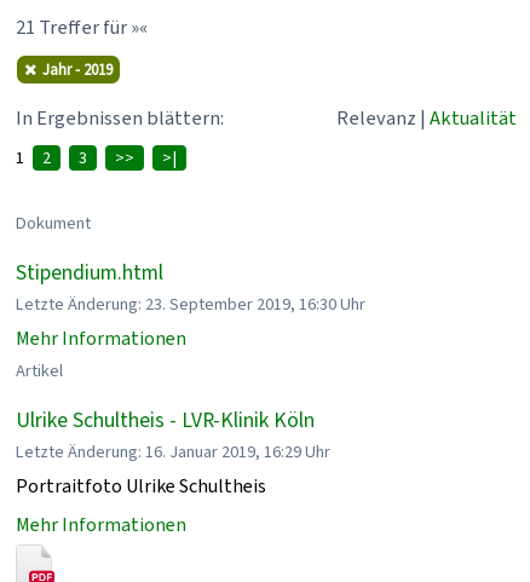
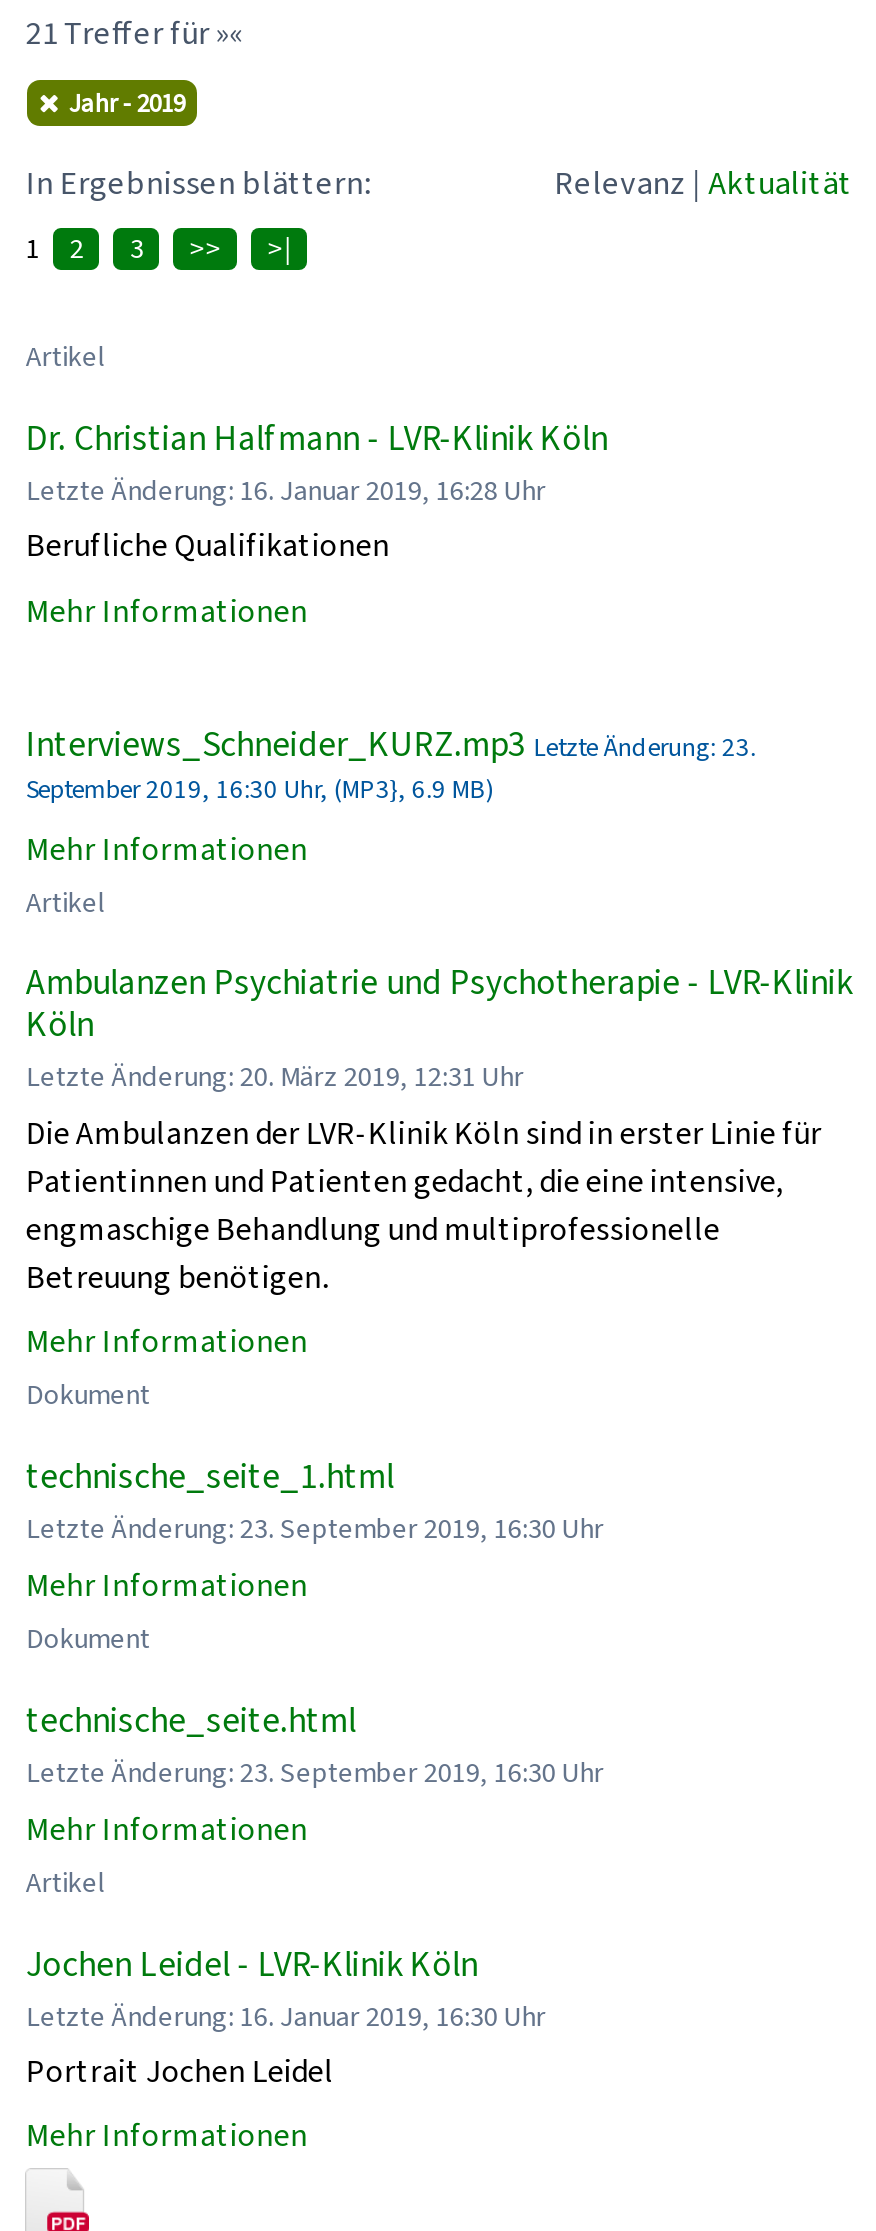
none -> [26,339,852,1362] Artikel | Dr. Christian Halfmann - LVR-Klinik Köln | Letzte Änderung: 16. Januar 2019, 16:28 Uhr | Berufliche Qualifikationen | Mehr Informationen | Interviews_Schneider_KURZ.mp3 Letzte Änderung: 23. | September 2019, 16:30 Uhr, (MP3}, 6.9 MB) | Mehr Informationen | Artikel | Ambulanzen Psychiatrie und Psychotherapie - LVR-Klinik | Köln | Letzte Änderung: 20. März 2019, 12:31 Uhr | Die Ambulanzen der LVR-Klinik Köln sind in erster Linie für | Patientinnen und Patienten gedacht, die eine intensive, | engmaschige Behandlung und multiprofessionelle | Betreuung benötigen. | Mehr Informationen
[16,258,164,287] Stipendium.html -> [26,1451,604,1743] technische_seite_1.html | Letzte Änderung: 23. September 2019, 16:30 Uhr | Mehr Informationen | Dokument | technische_seite.html
[16,406,331,498] Ulrike Schultheis - LVR-Klinik Köln | Letzte Änderung: 16. Januar 2019, 16:29 Uhr | Portraitfoto Ulrike Schultheis -> [26,1939,546,2092] Jochen Leidel - LVR-Klinik Köln | Letzte Änderung: 16. Januar 2019, 16:30 Uhr | Portrait Jochen Leidel

